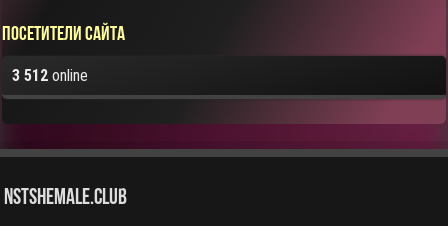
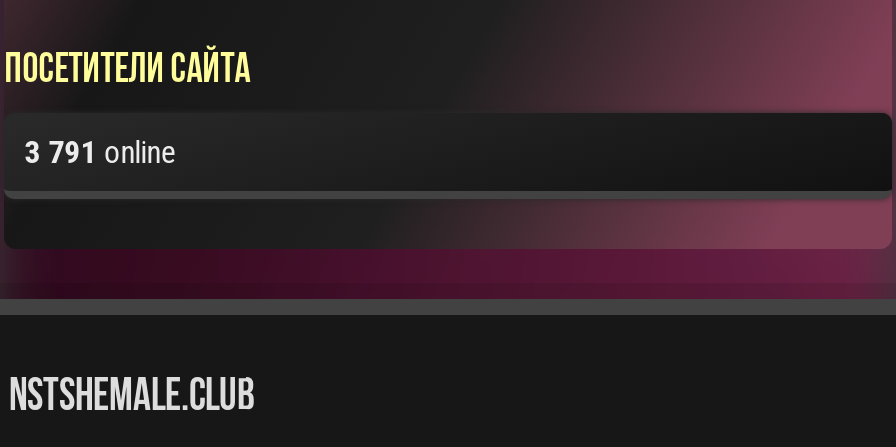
[12,66,88,85] 3 512 online -> [24,132,176,170] 3 791 online

